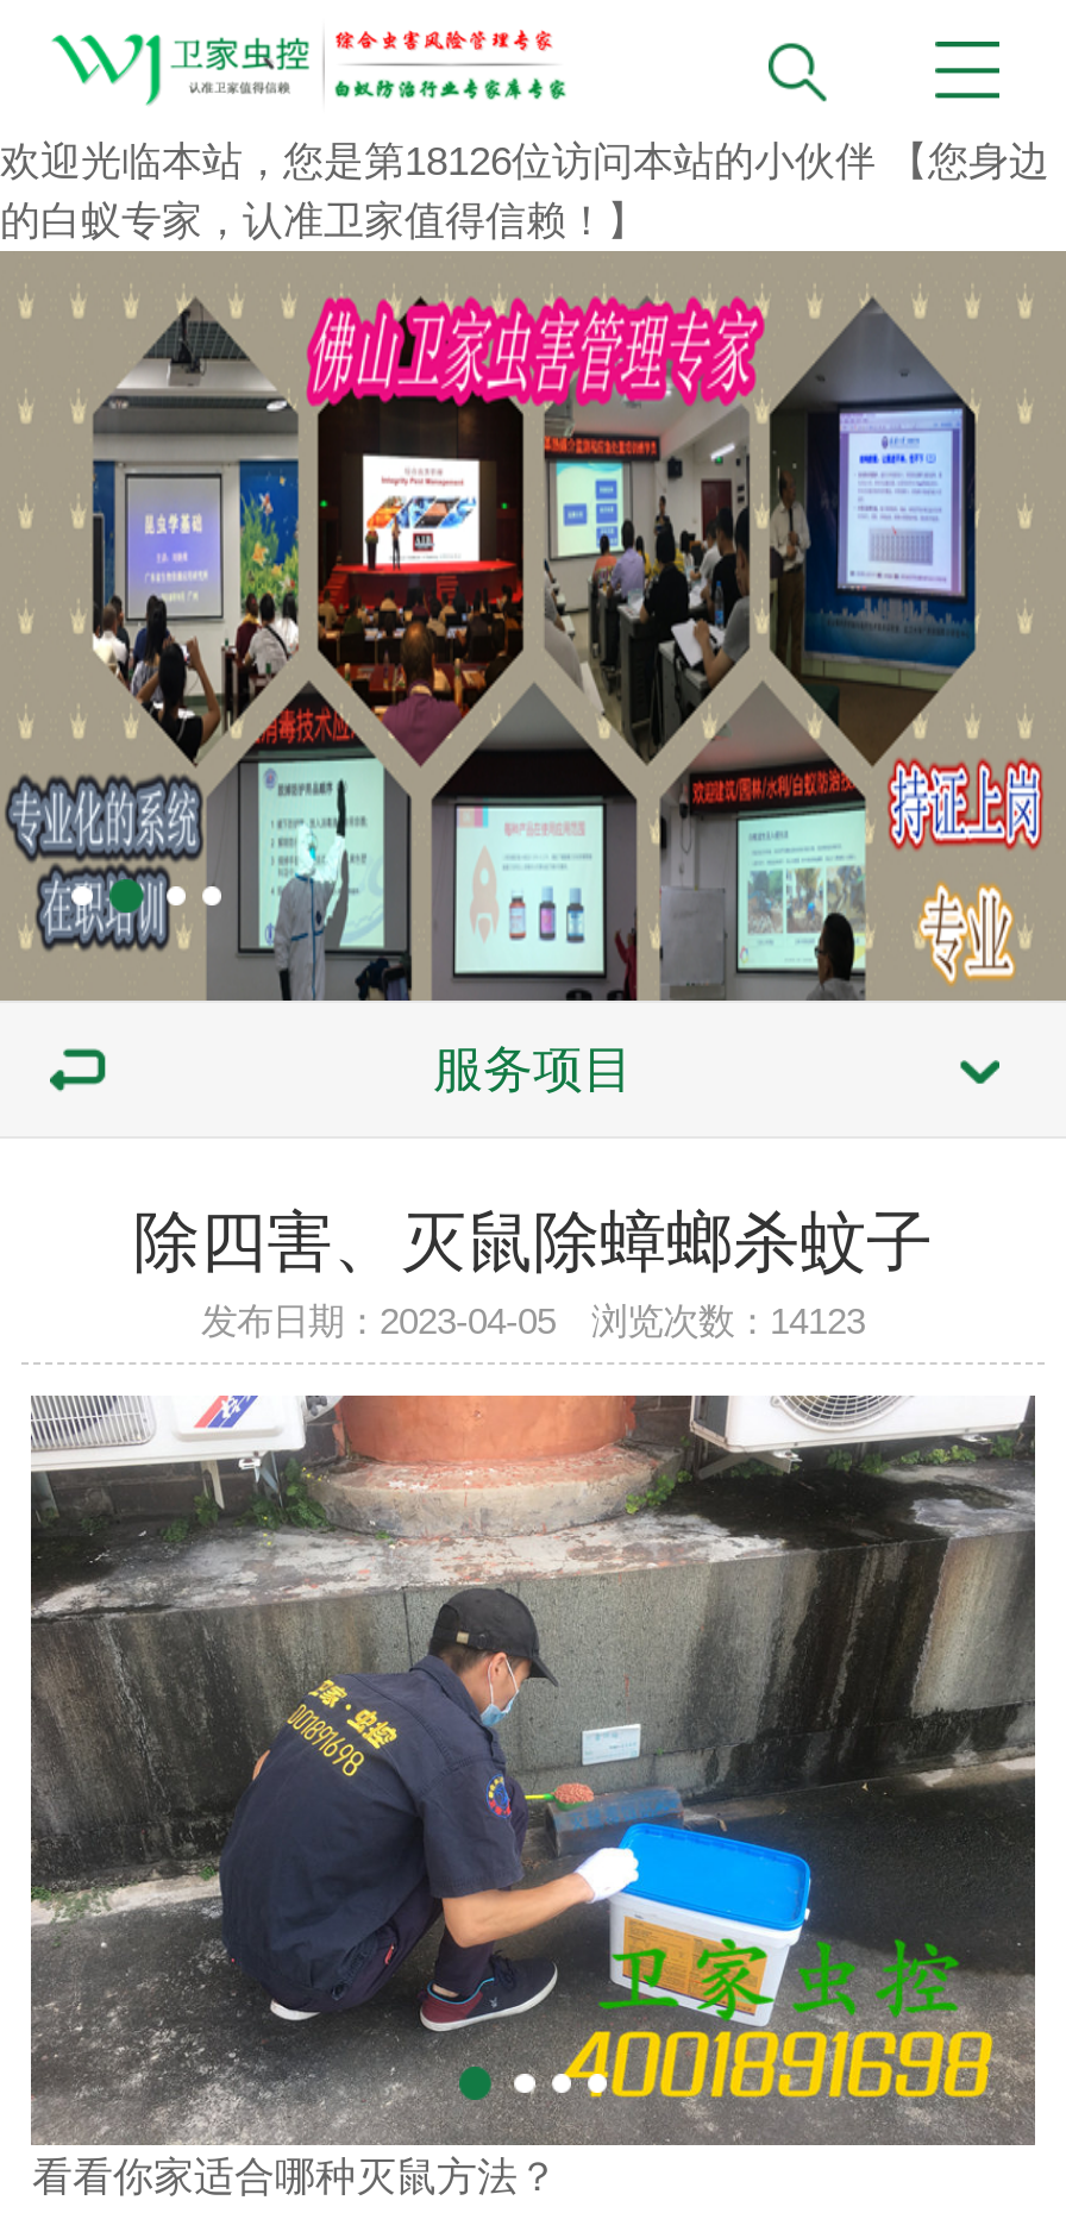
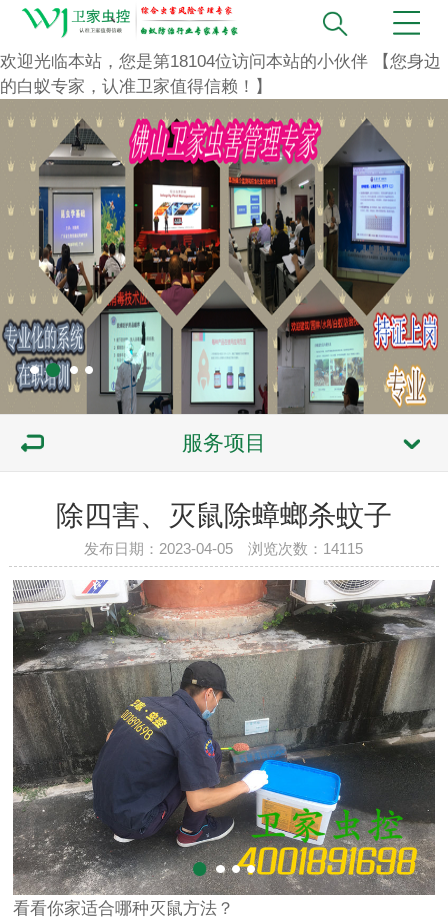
[0,139,1049,184] 欢迎光临本站，您是第18126位访问本站的小伙伴【您身边 -> [0,52,441,71] 欢迎光临本站，您是第18104位访问本站的小伙伴【您身边
[201,1300,865,1341] 发布日期：2023-04-05 浏览次数：14123 -> [84,540,363,557] 发布日期：2023-04-05 浏览次数：14115

